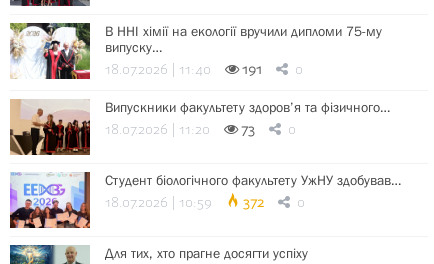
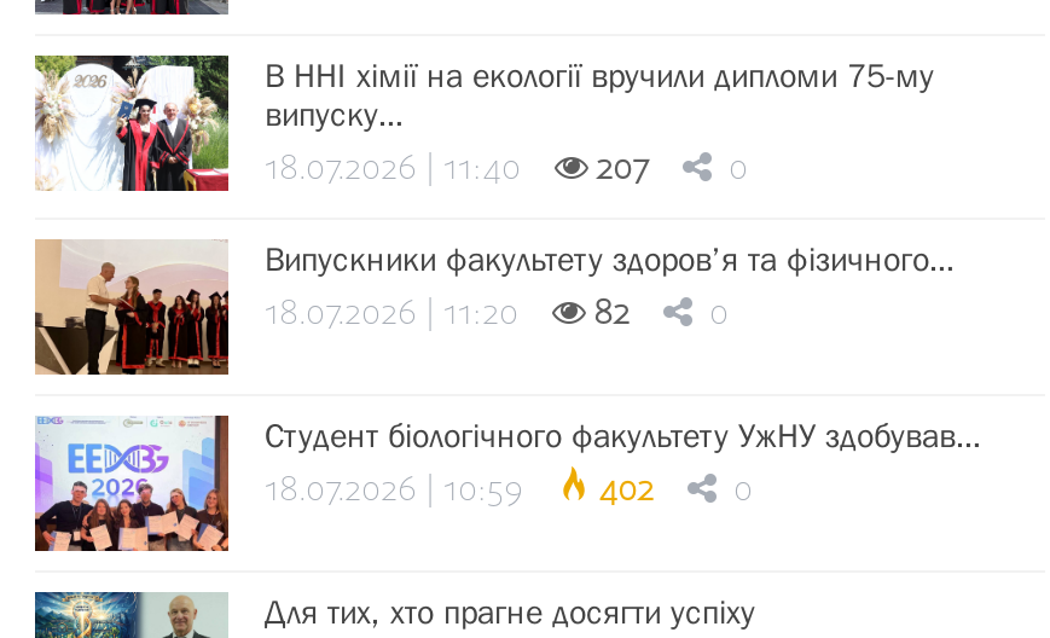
[242,60,262,81] 191 -> [596,145,649,196] 207
[241,120,255,141] 73 -> [593,290,630,341] 82
[243,193,264,214] 372 -> [598,467,654,517] 402

